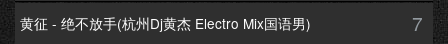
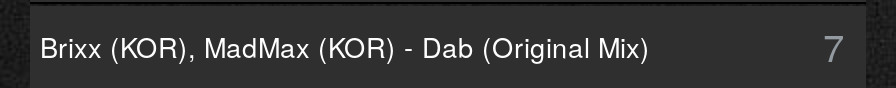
[20,13,311,33] 黄征 - 绝不放手(杭州Dj黄杰 Electro Mix国语男) -> [40,26,650,66] Brixx (KOR), MadMax (KOR) - Dab (Original Mix)

